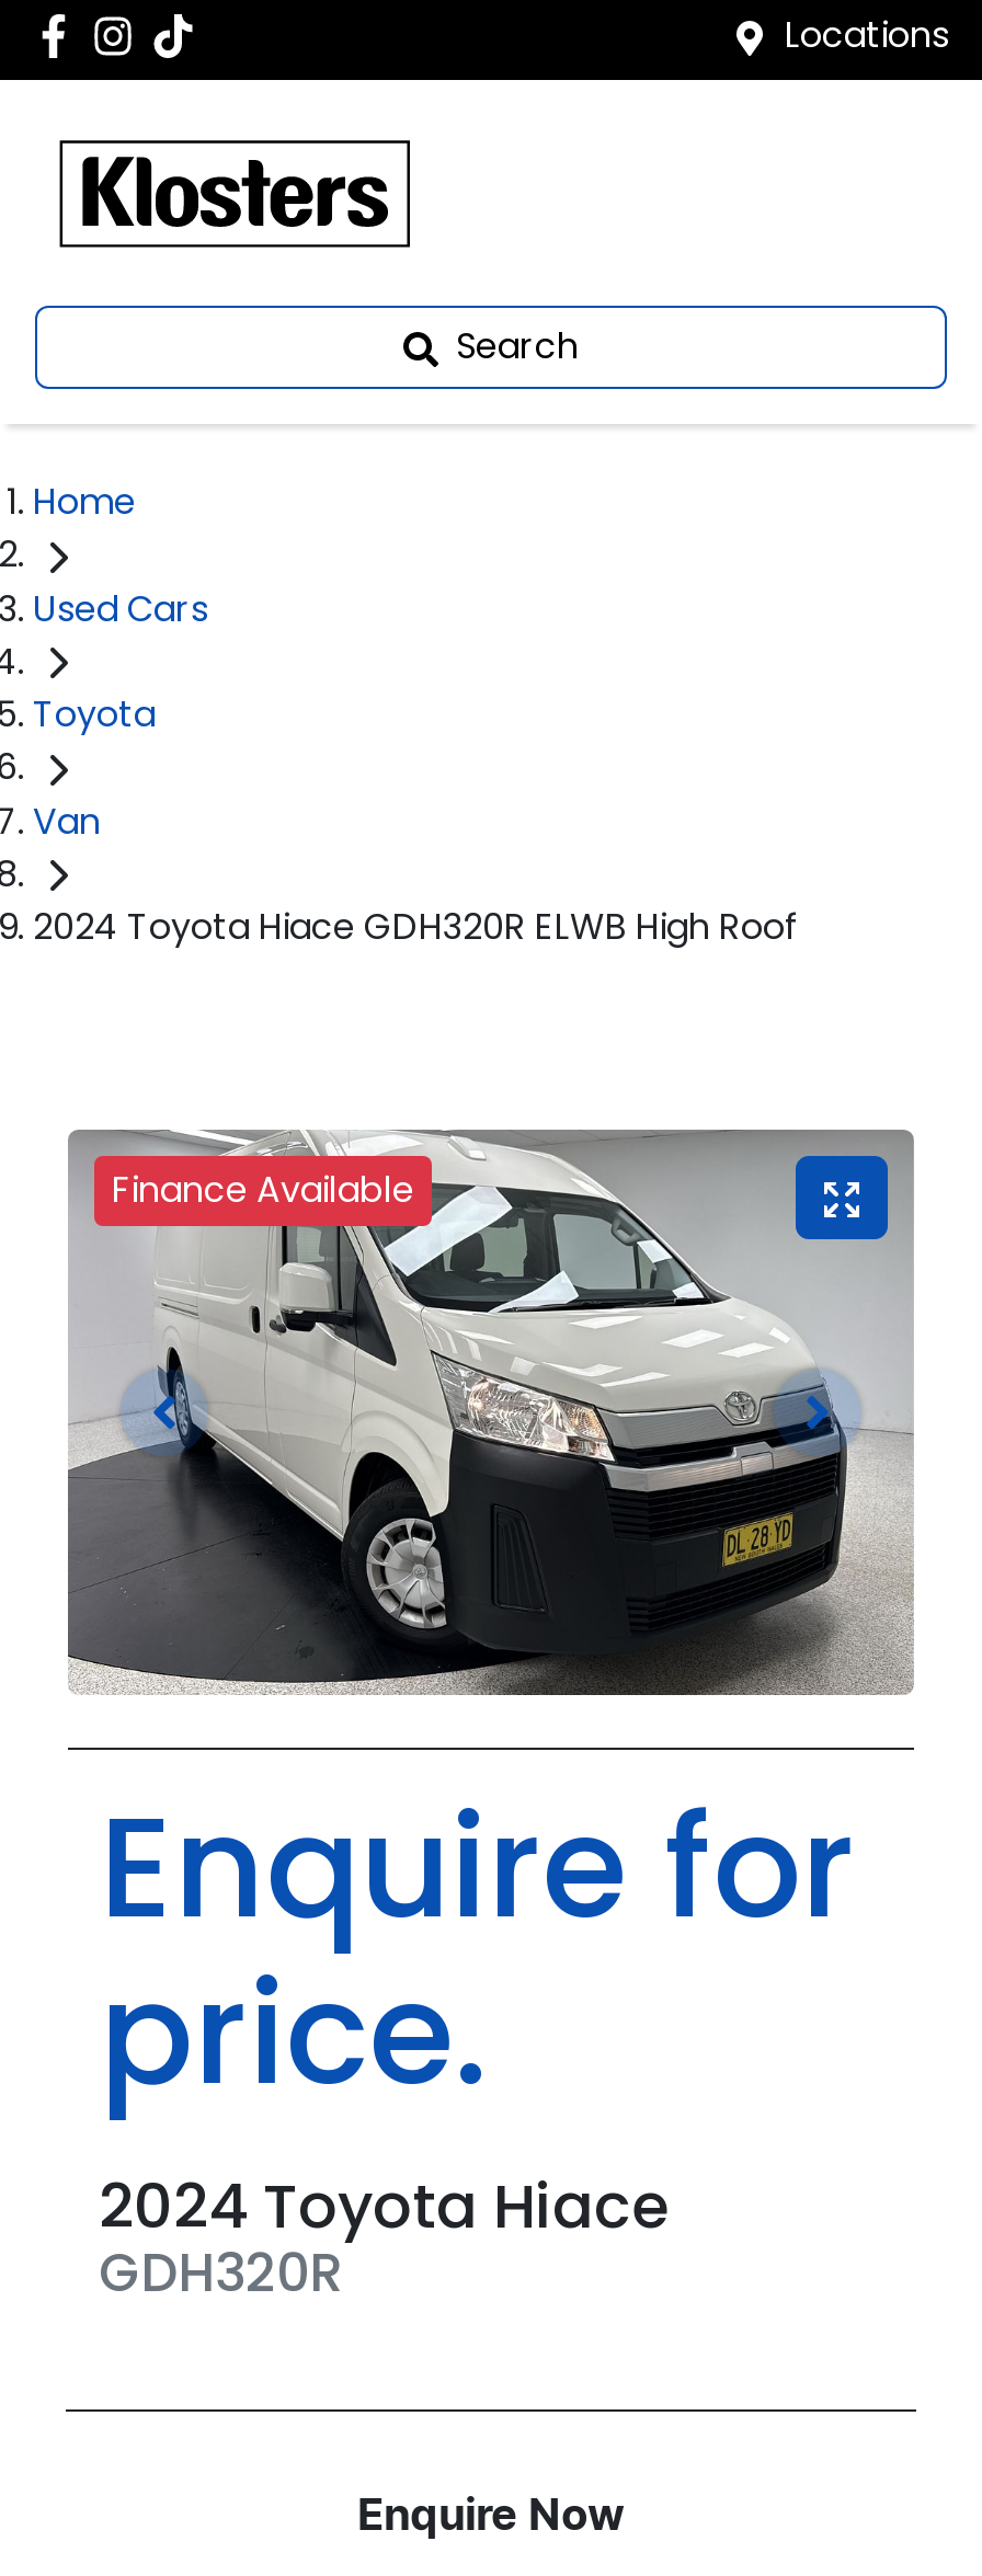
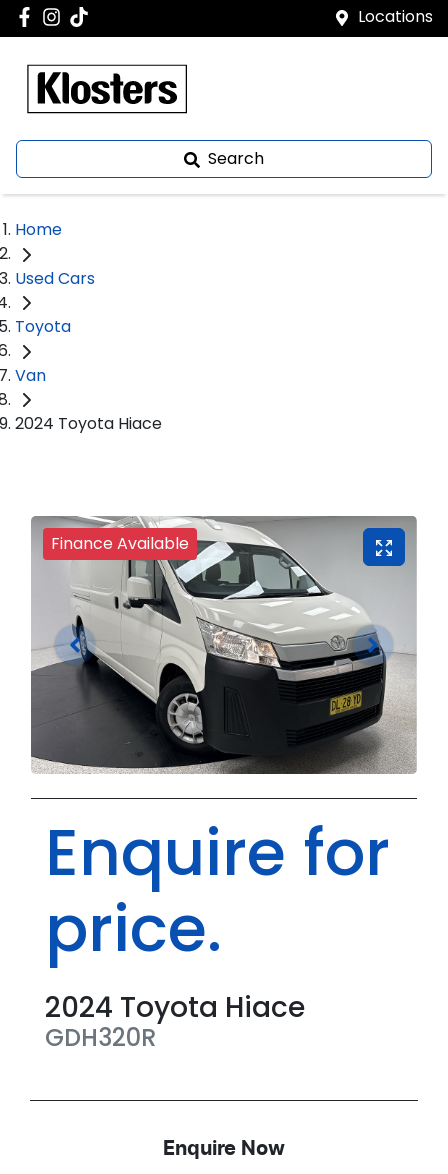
[33,903,798,953] 2024 Toyota Hiace GDH320R ELWB High Roof -> [15,412,162,435] 2024 Toyota Hiace

